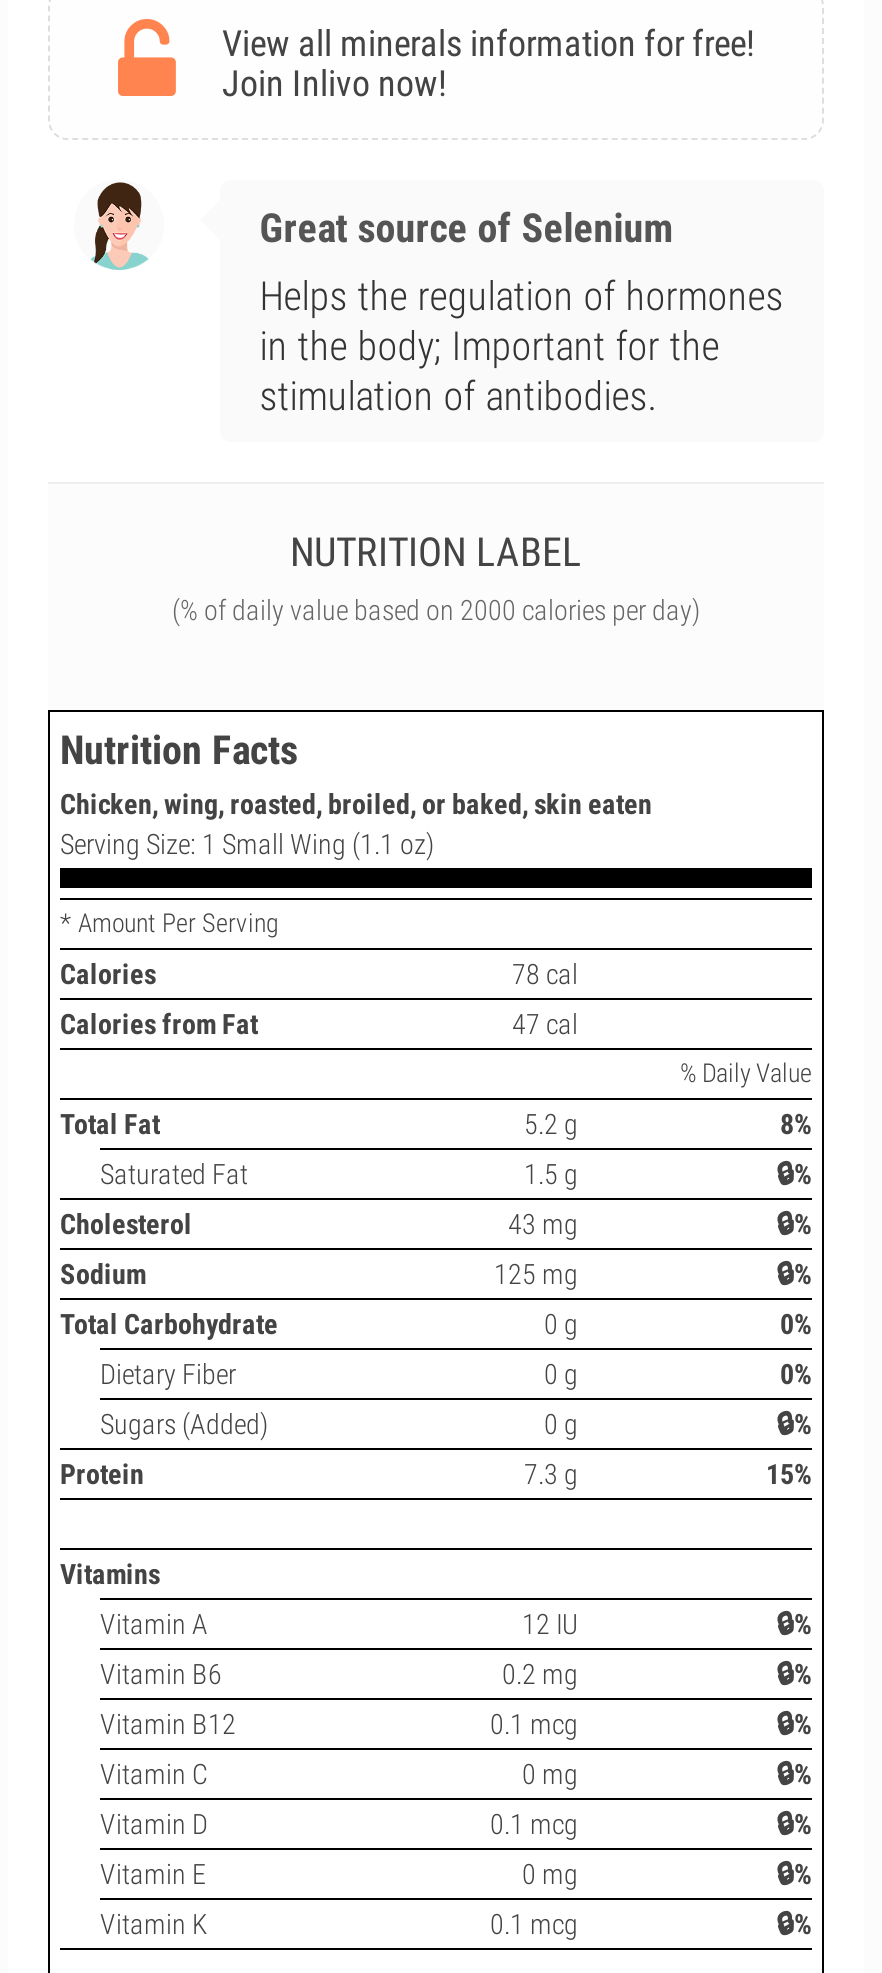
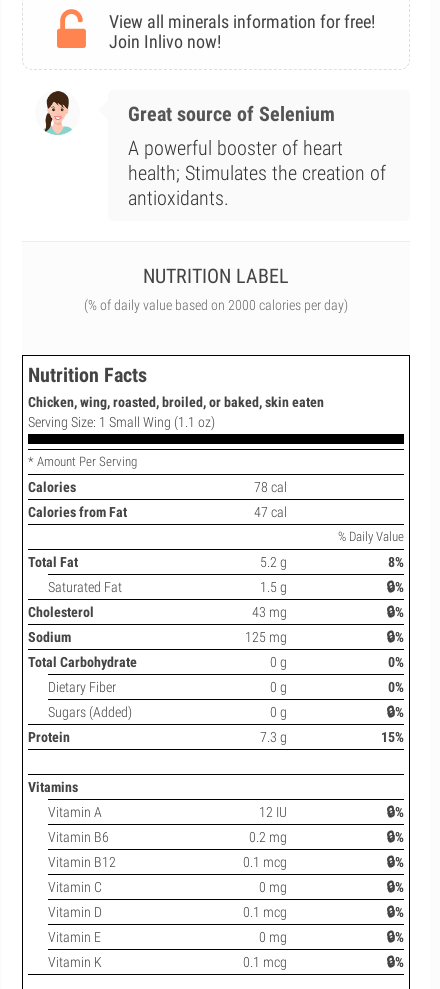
[260,272,784,420] Helps the regulation of hormones | in the body; Important for the | stimulation of antibodies. -> [128,136,386,210] A powerful booster of heart | health; Stimulates the creation of | antioxidants.

